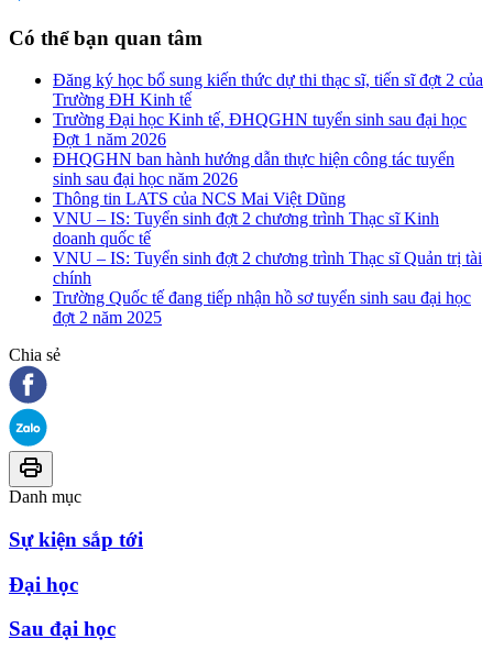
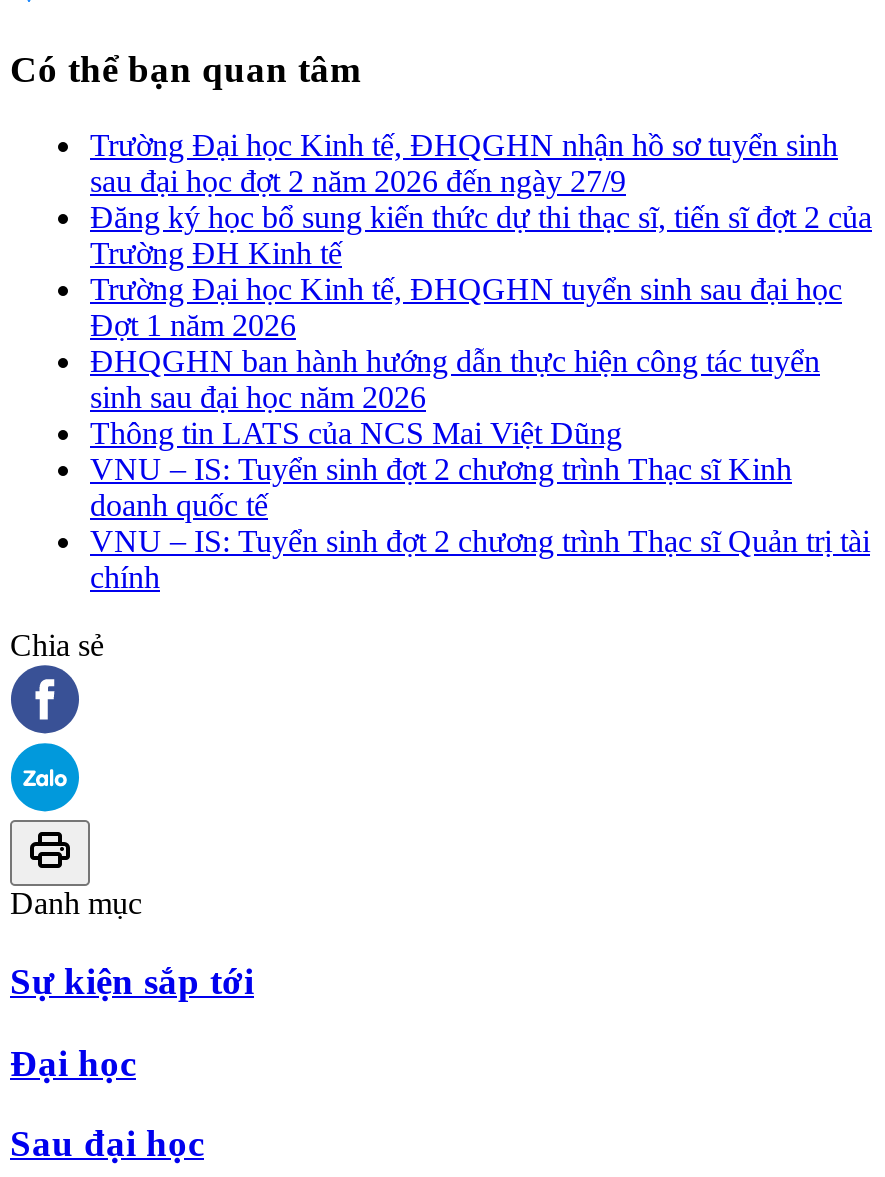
none -> [90,128,838,198] Trường Đại học Kinh tế, ĐHQGHN nhận hồ sơ tuyển sinh | sau đại học đợt 2 năm 2026 đến ngày 27/9
moved [53,71,483,287] -> [90,200,872,594]: Đăng ký học bổ sung kiến thức dự thi thạc sĩ, tiến sĩ đợt 2 của | Trường ĐH Kinh tế | Trường Đại học Kinh tế, ĐHQGHN tuyển sinh sau đại học | ... | VNU – IS: Tuyển sinh đợt 2 chương trình Thạc sĩ Quản trị tài | chính
[53,288,471,327] Trường Quốc tế đang tiếp nhận hồ sơ tuyển sinh sau đại học | đợt 2 năm 2025 -> none

